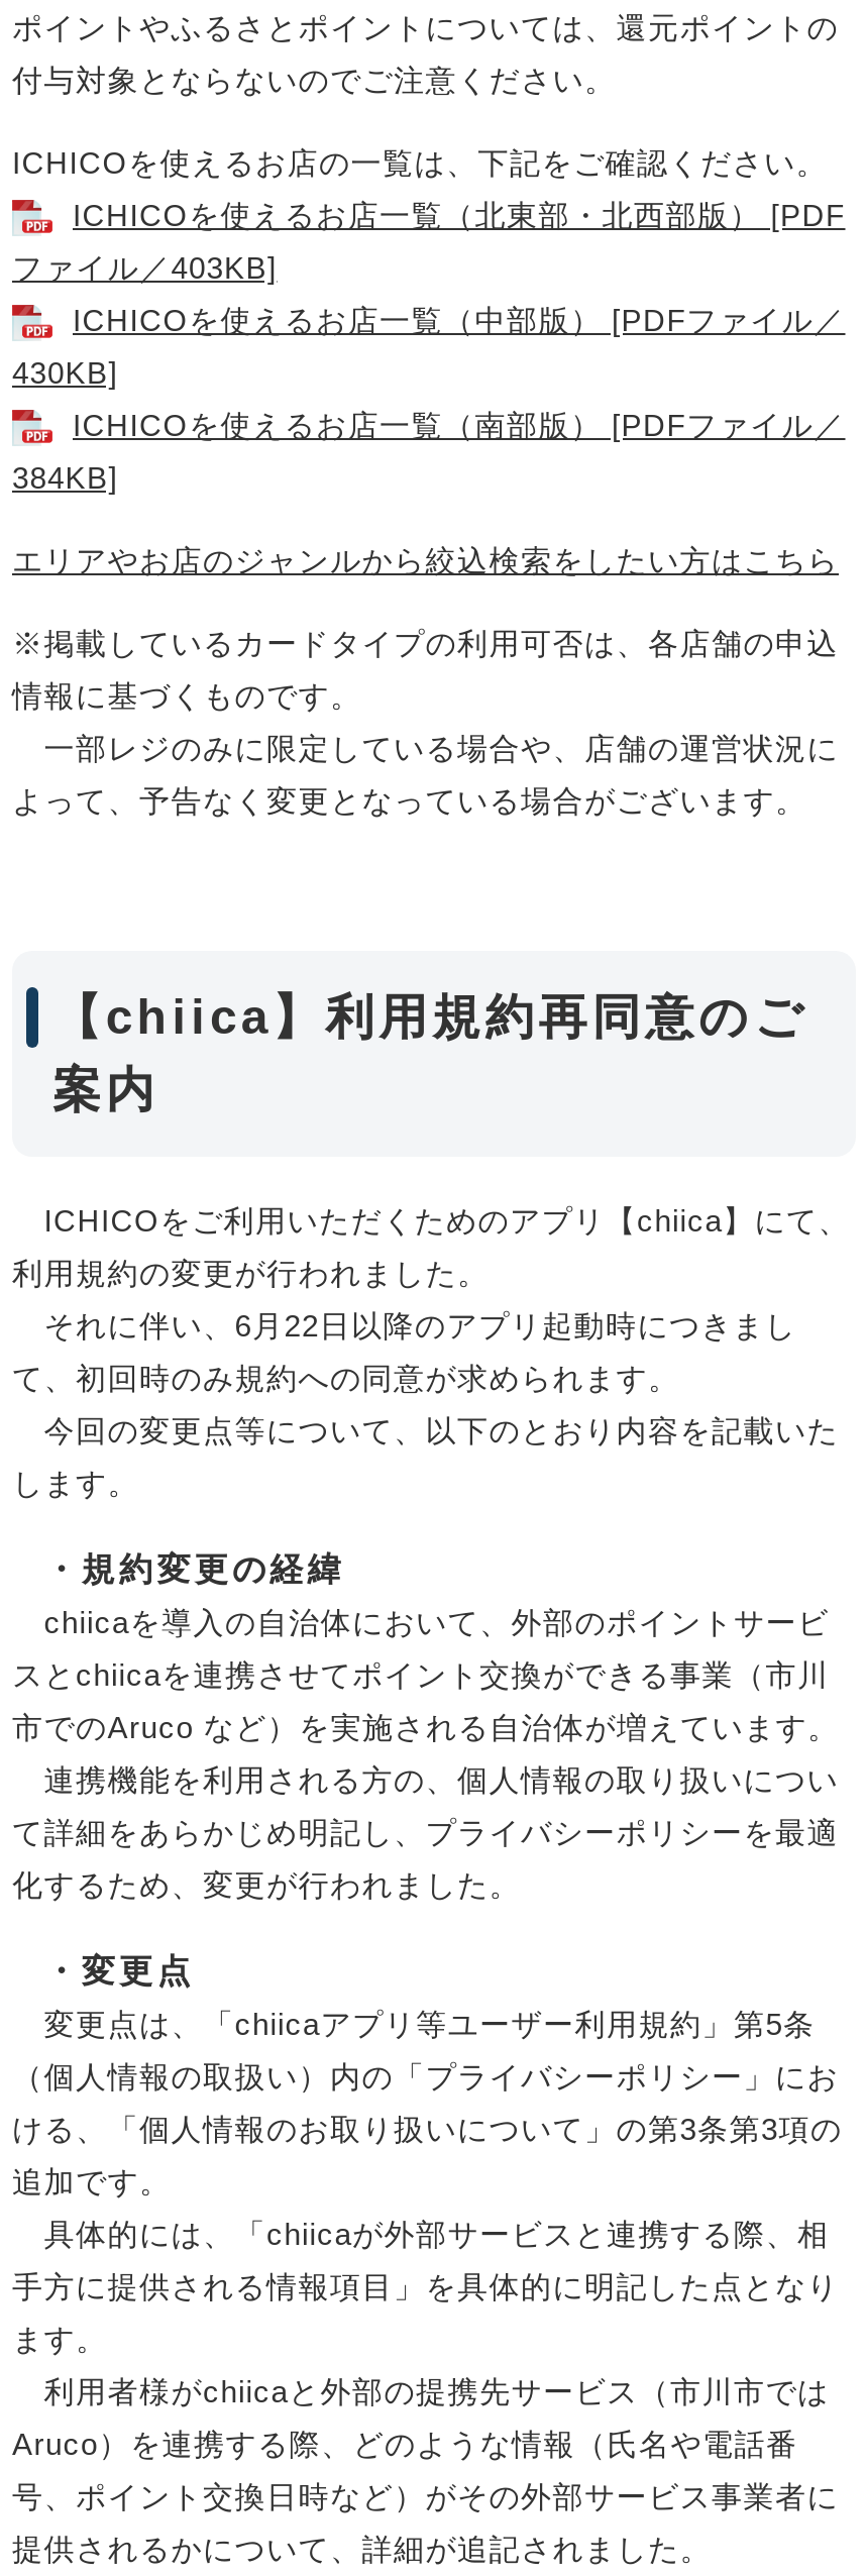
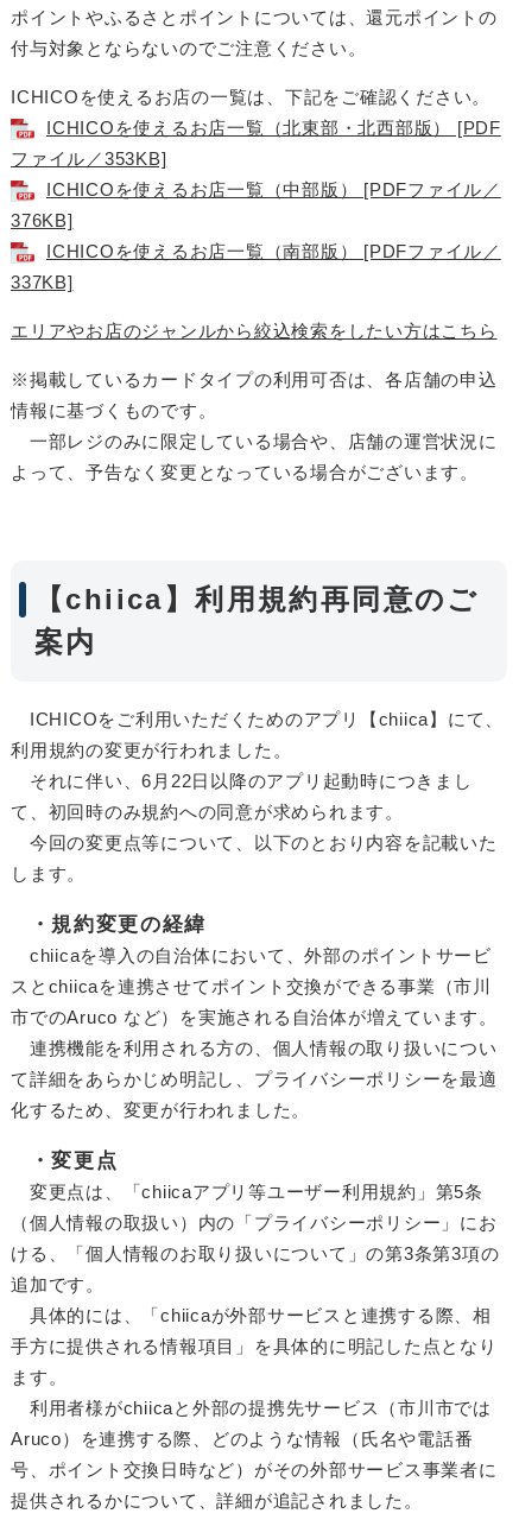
[12,250,277,284] ファイル／403KB] -> [11,148,167,168] ファイル／353KB]
[12,355,118,389] 430KB] -> [11,210,73,230] 376KB]
[12,459,118,494] 384KB] -> [11,271,73,292] 337KB]

